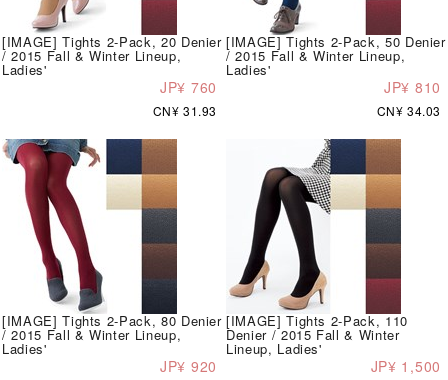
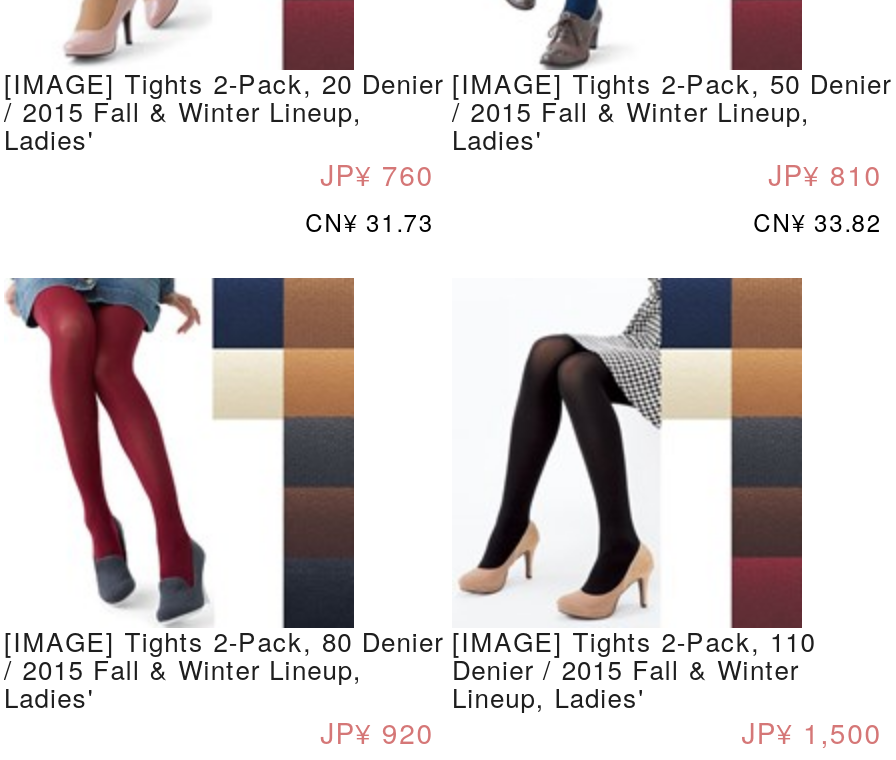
[153,102,217,119] CN¥ 31.93 -> [305,204,434,238] CN¥ 31.73
[377,102,441,119] CN¥ 34.03 -> [753,204,882,238] CN¥ 33.82

